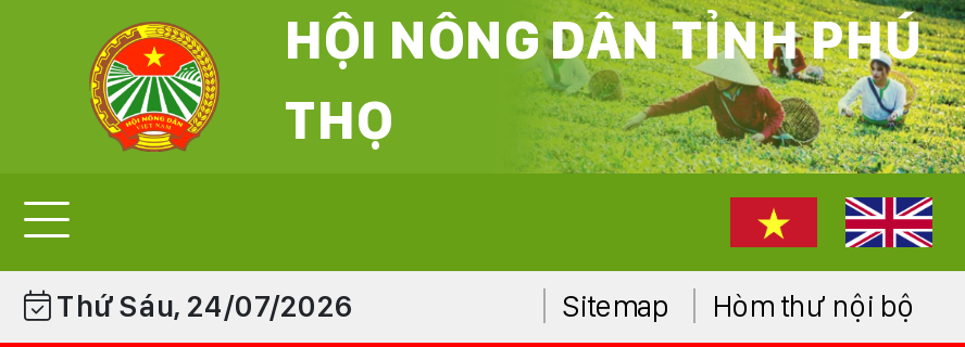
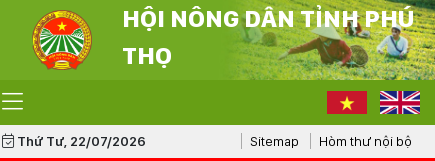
[50,288,354,323] Thứ Sáu, 24/07/2026 -> [14,133,146,149] Thứ Tư, 22/07/2026

